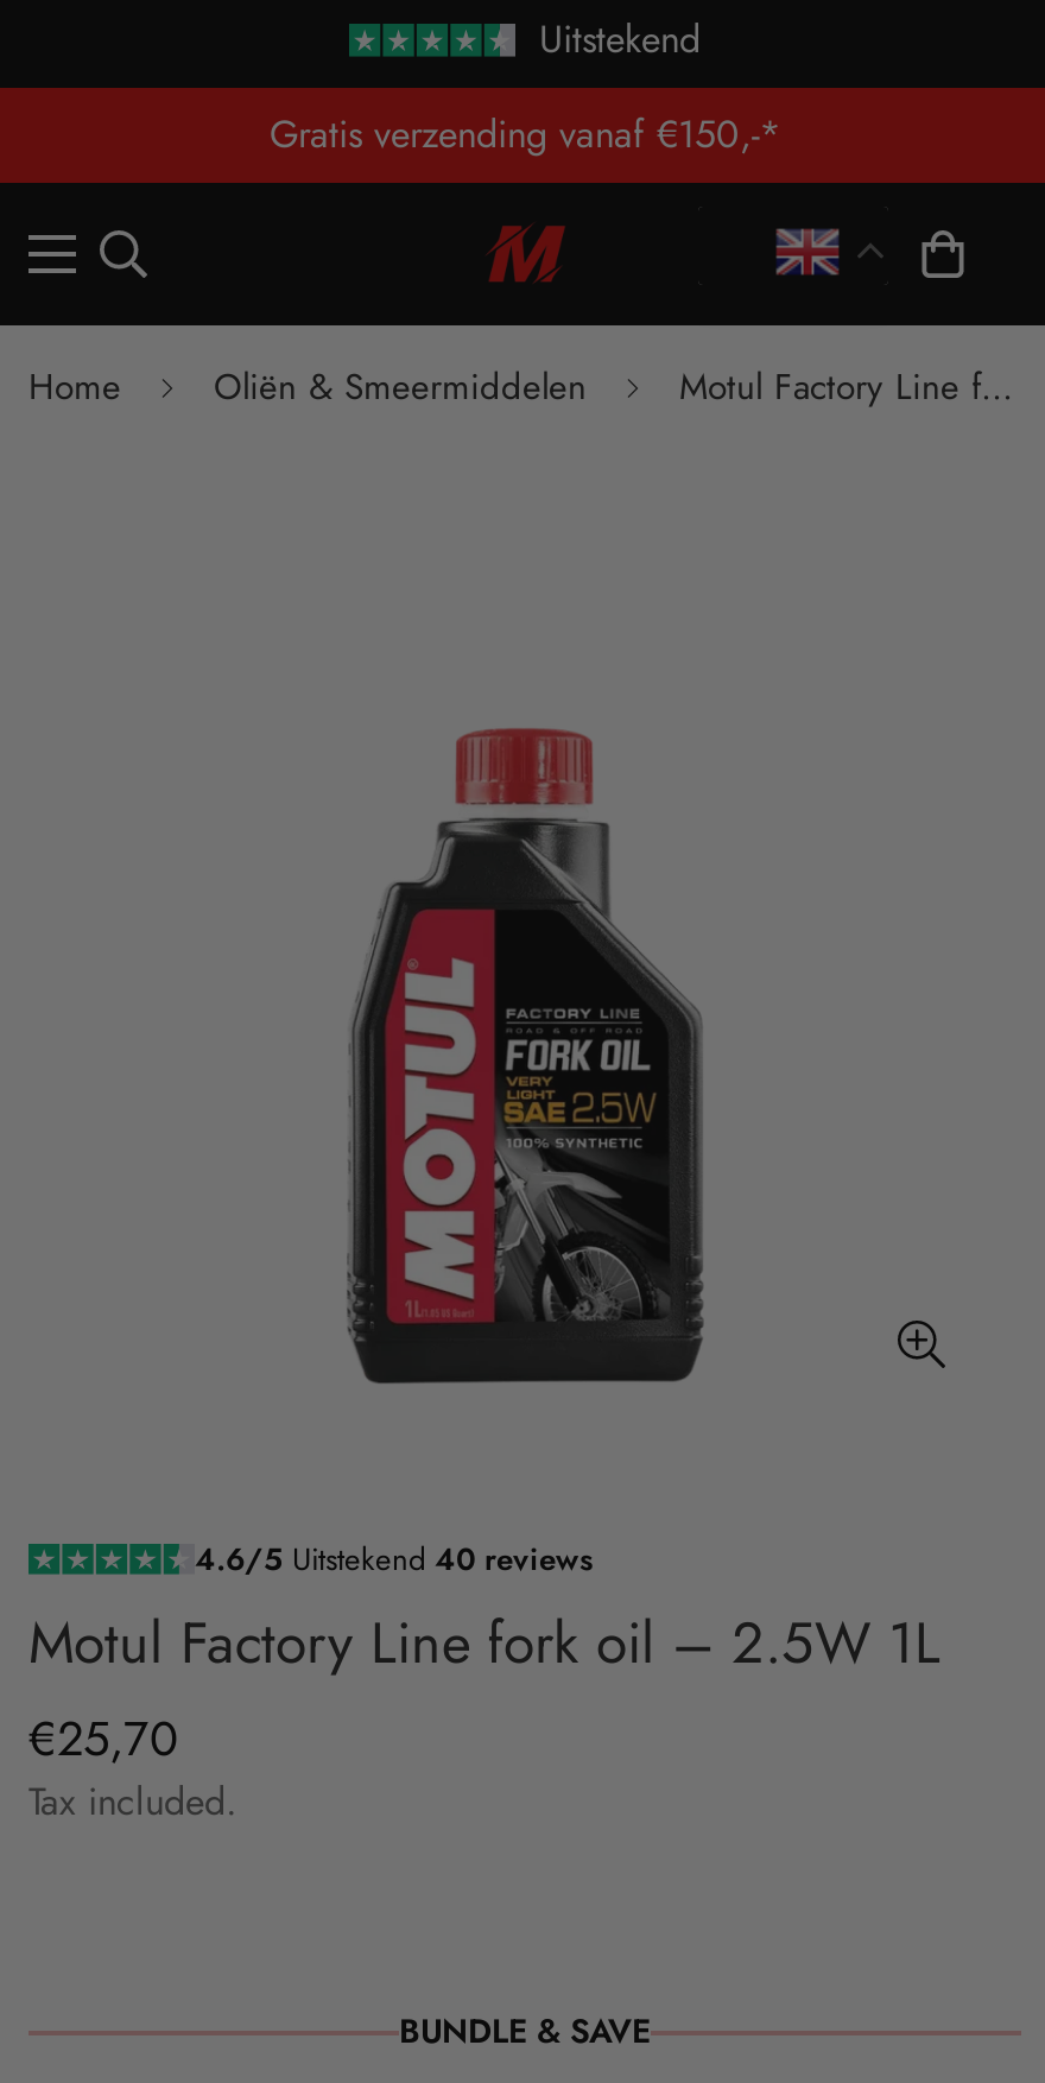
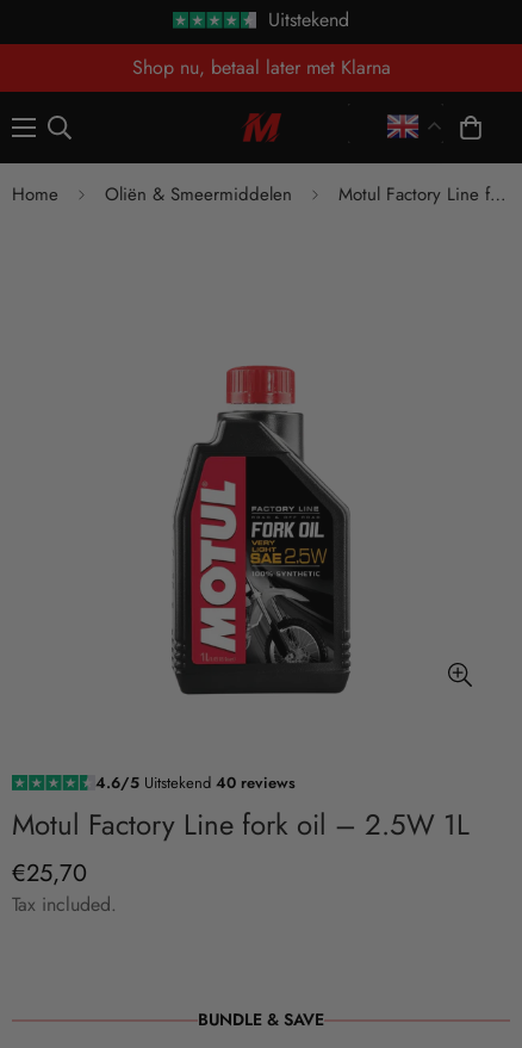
[270,107,780,162] Gratis verzending vanaf €150,-* -> [132,54,390,81] Shop nu, betaal later met Klarna

